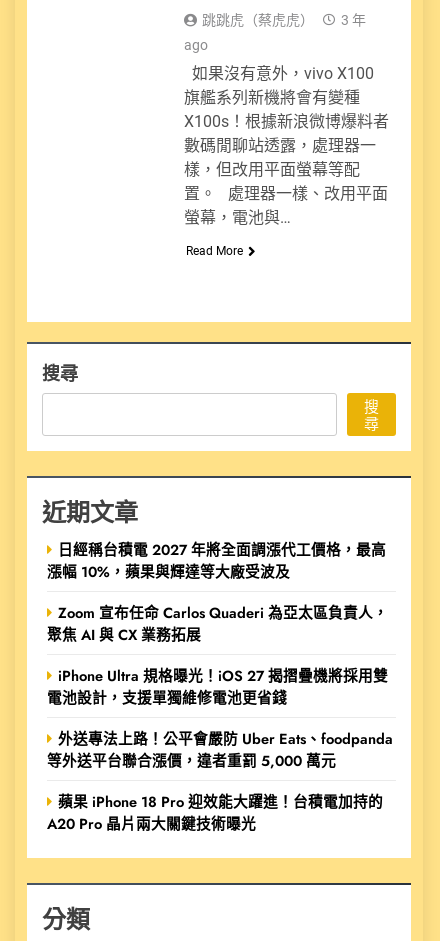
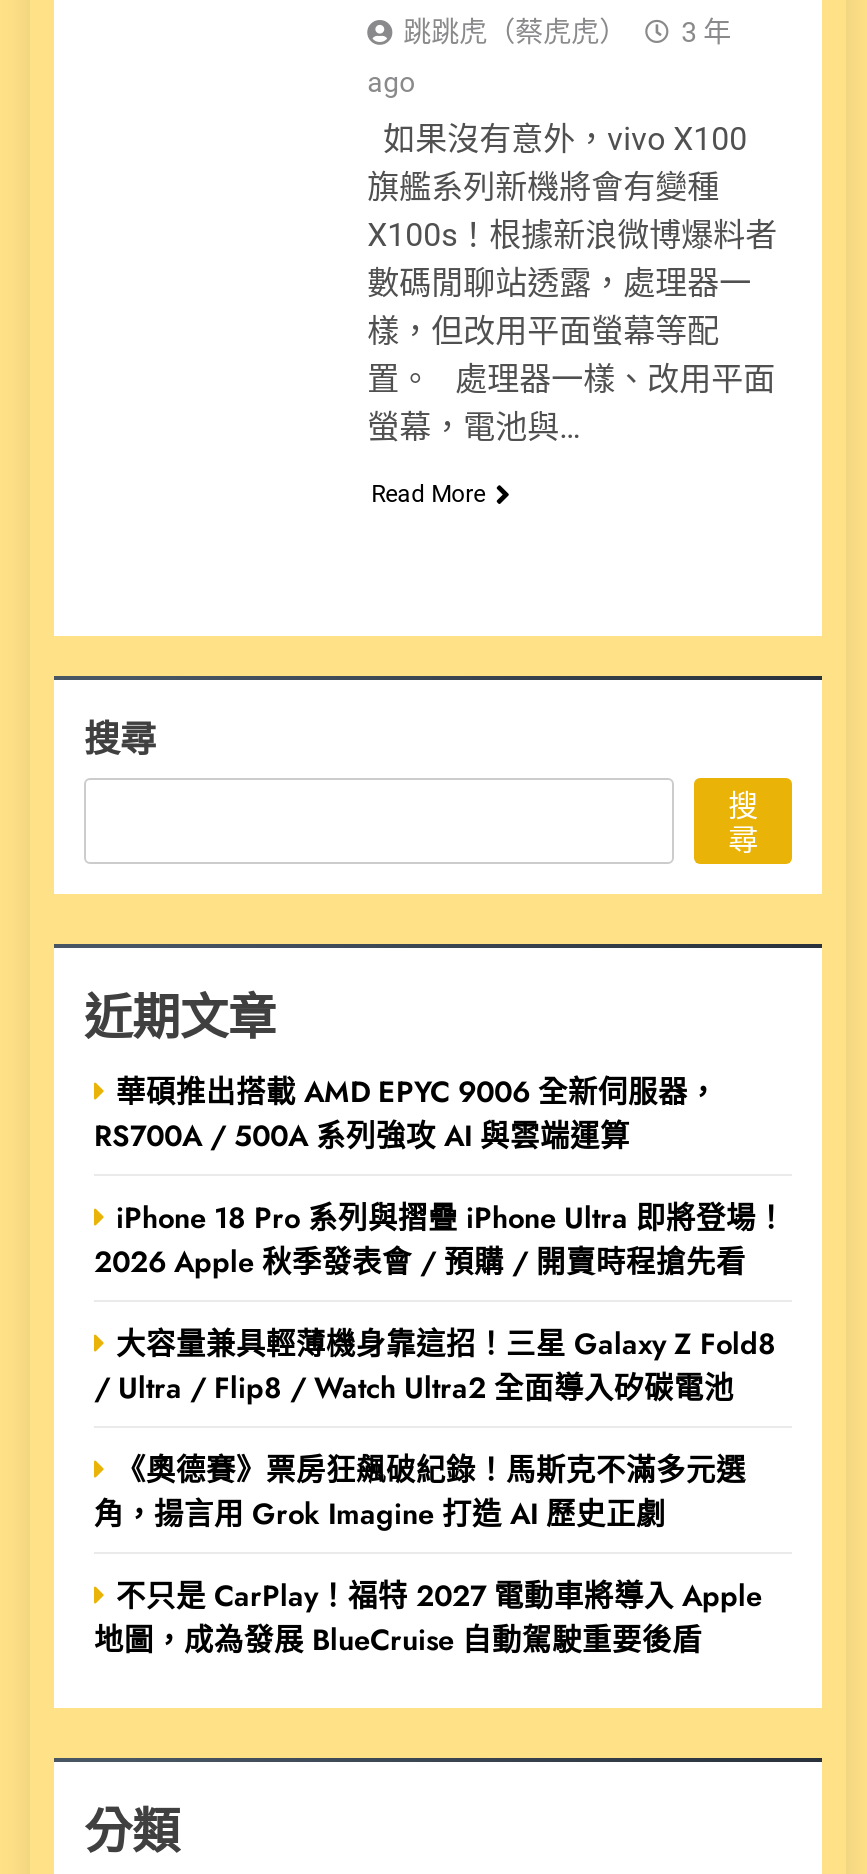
[47,539,386,582] 日經稱台積電 2027 年將全面調漲代工價格，最高 | 漲幅 10%，蘋果與輝達等大廠受波及 -> [94,1070,718,1156] 華碩推出搭載 AMD EPYC 9006 全新伺服器， | RS700A / 500A 系列強攻 AI 與雲端運算
[47,602,388,645] Zoom 宣布任命 Carlos Quaderi 為亞太區負責人， | 聚焦 AI 與 CX 業務拓展 -> [94,1196,786,1282] iPhone 18 Pro 系列與摺疊 iPhone Ultra 即將登場！ | 2026 Apple 秋季發表會 / 預購 / 開賣時程搶先看
[47,665,388,708] iPhone Ultra 規格曝光！iOS 27 揭摺疊機將採用雙 | 電池設計，支援單獨維修電池更省錢 -> [94,1322,776,1408] 大容量兼具輕薄機身靠這招！三星 Galaxy Z Fold8 | / Ultra / Flip8 / Watch Ultra2 全面導入矽碳電池
[47,728,393,771] 外送專法上路！公平會嚴防 Uber Eats、foodpanda | 等外送平台聯合漲價，違者重罰 5,000 萬元 -> [94,1448,746,1534] 《奧德賽》票房狂飆破紀錄！馬斯克不滿多元選 | 角，揚言用 Grok Imagine 打造 AI 歷史正劇
[47,791,383,834] 蘋果 iPhone 18 Pro 迎效能大躍進！台積電加持的 | A20 Pro 晶片兩大關鍵技術曝光 -> [94,1574,762,1660] 不只是 CarPlay！福特 2027 電動車將導入 Apple | 地圖，成為發展 BlueCruise 自動駕駛重要後盾

